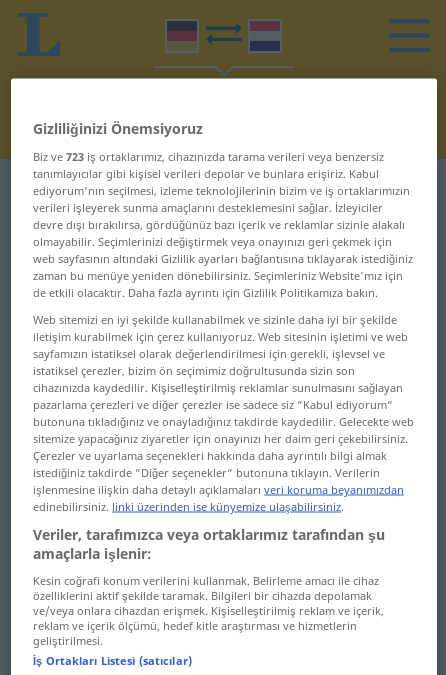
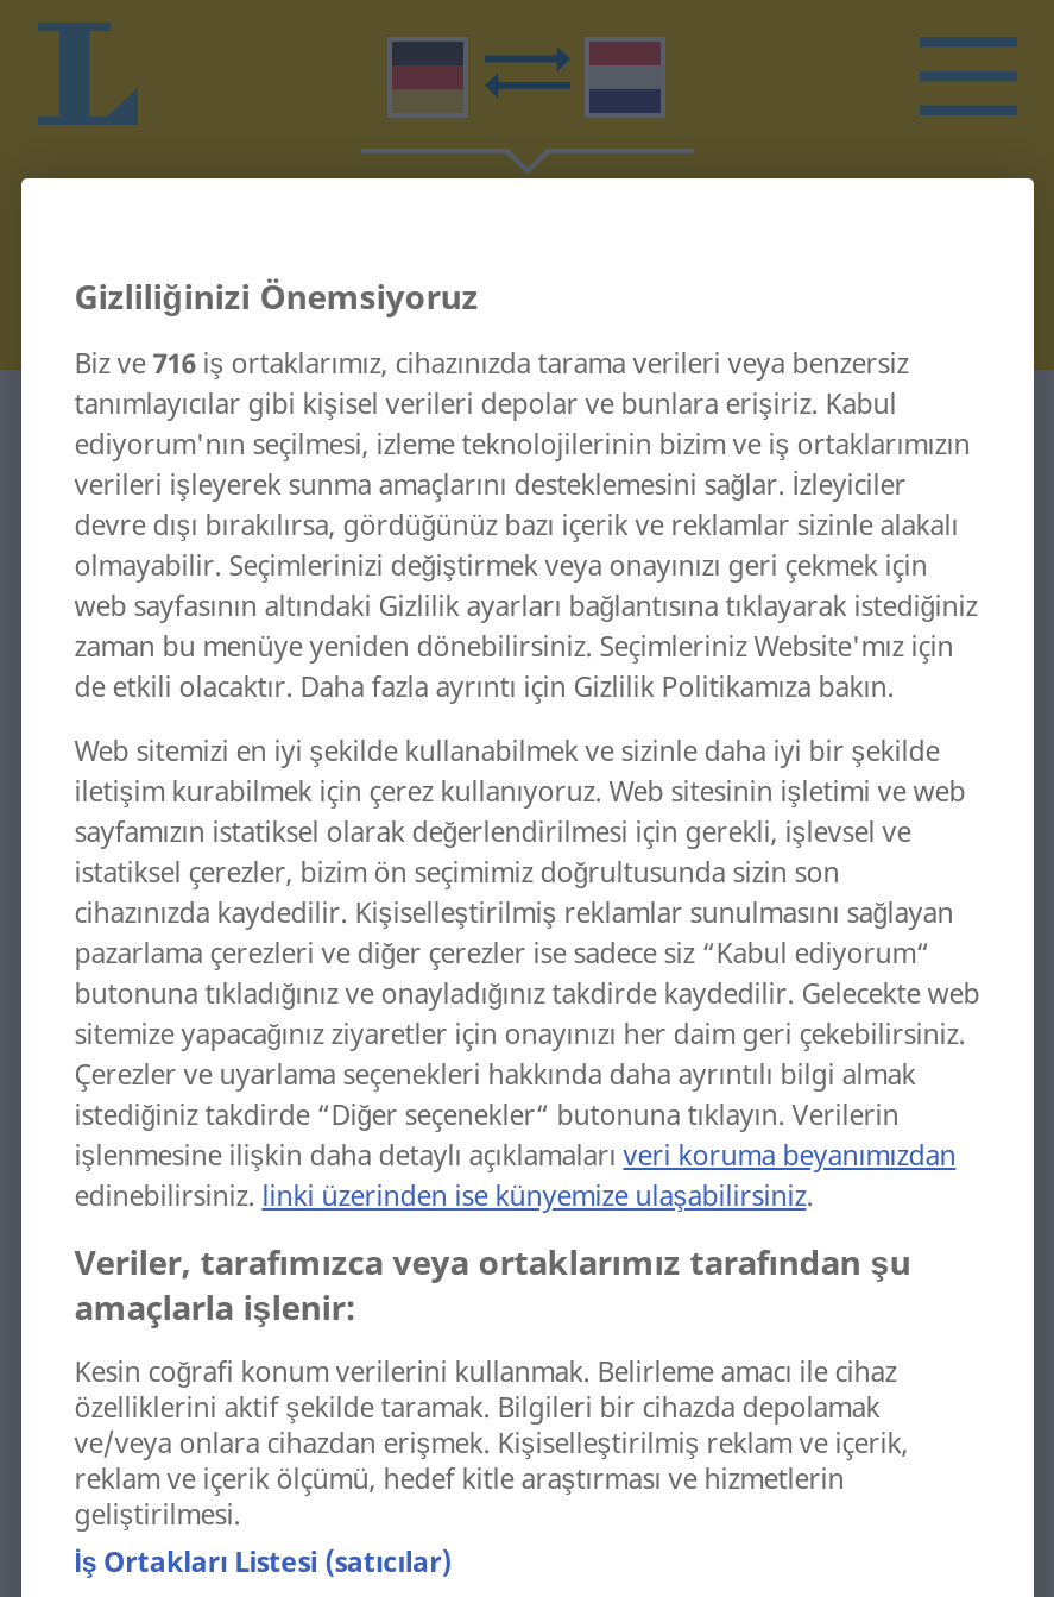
[33,148,384,163] Biz ve 723 iş ortaklarımız, cihazınızda tarama verileri veya benzersiz -> [74,345,908,381] Biz ve 716 iş ortaklarımız, cihazınızda tarama verileri veya benzersiz

